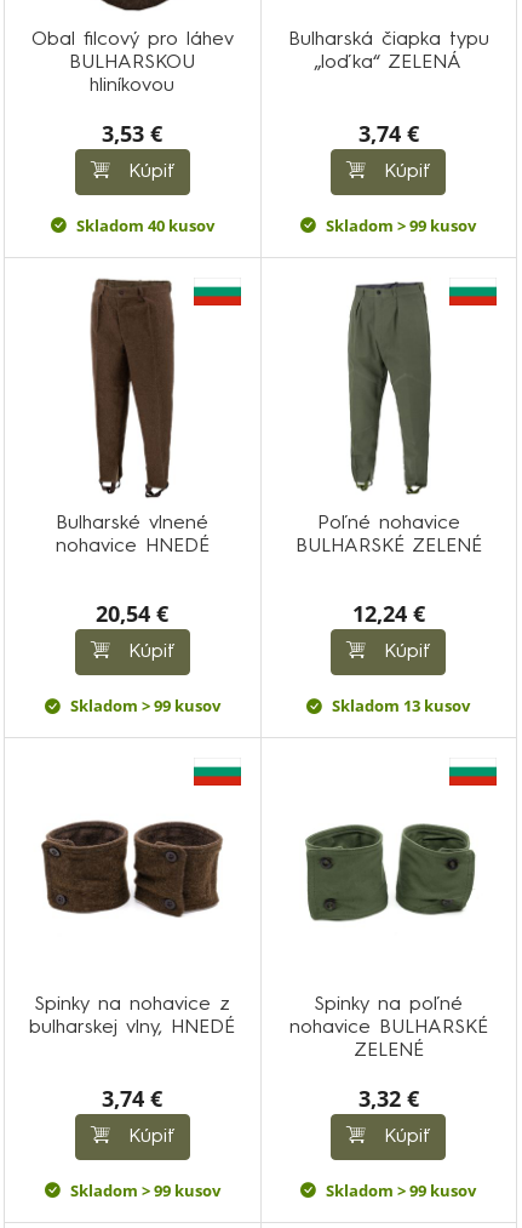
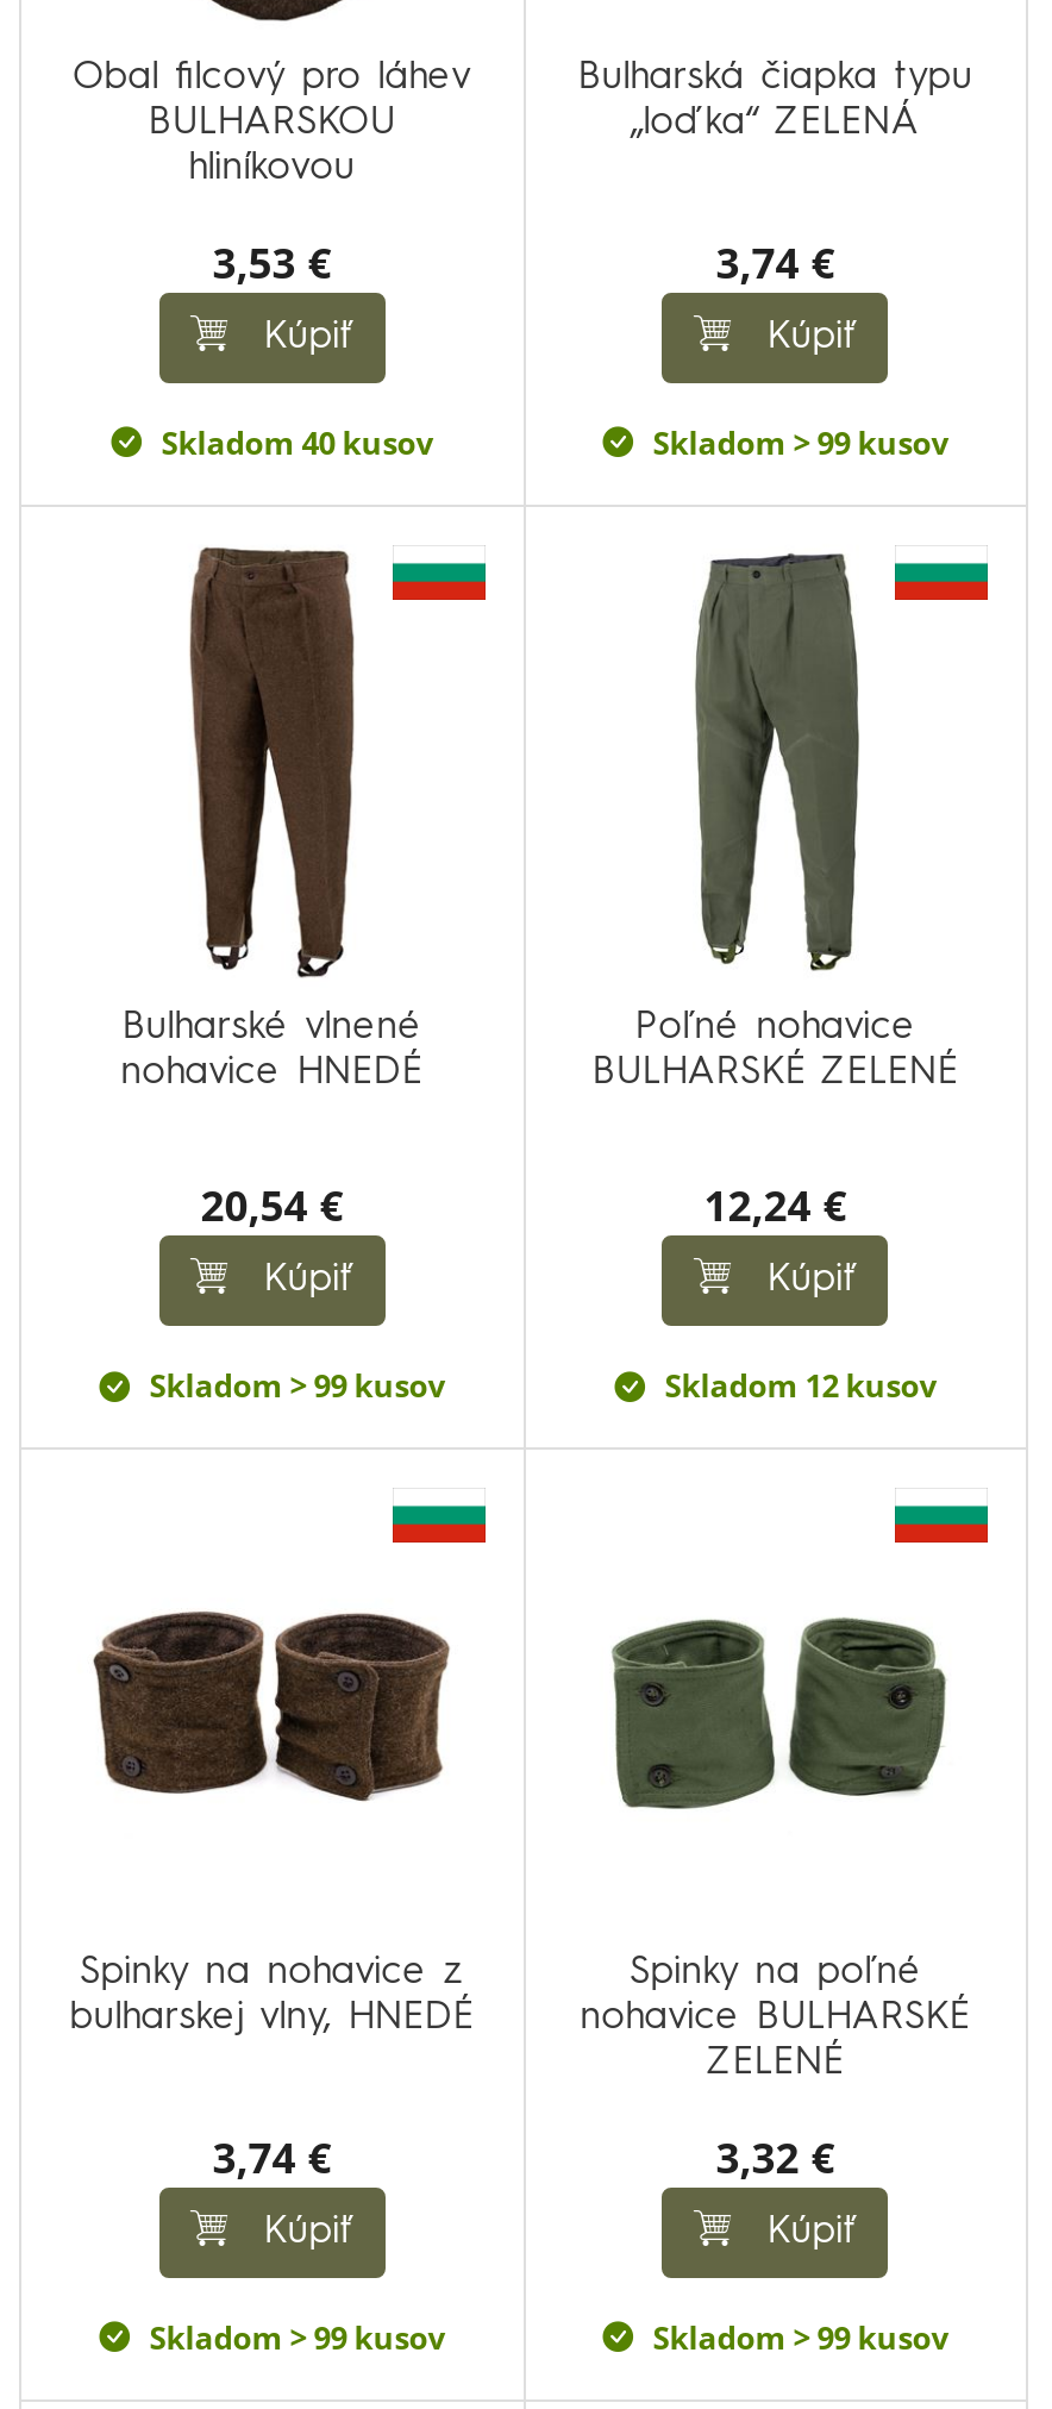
[332,695,470,716] Skladom 13 kusov -> [665,1364,936,1407] Skladom 12 kusov

